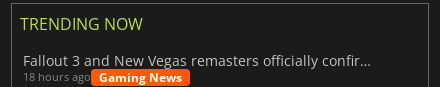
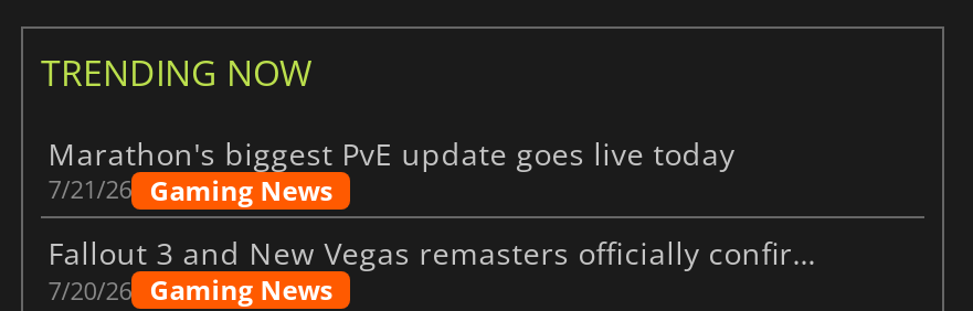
none -> [48,132,735,210] Marathon's biggest PvE update goes live today | 7/21/26 Gaming News
[23,69,182,86] 18 hours ago Gaming News -> [48,272,333,309] 7/20/26 Gaming News

